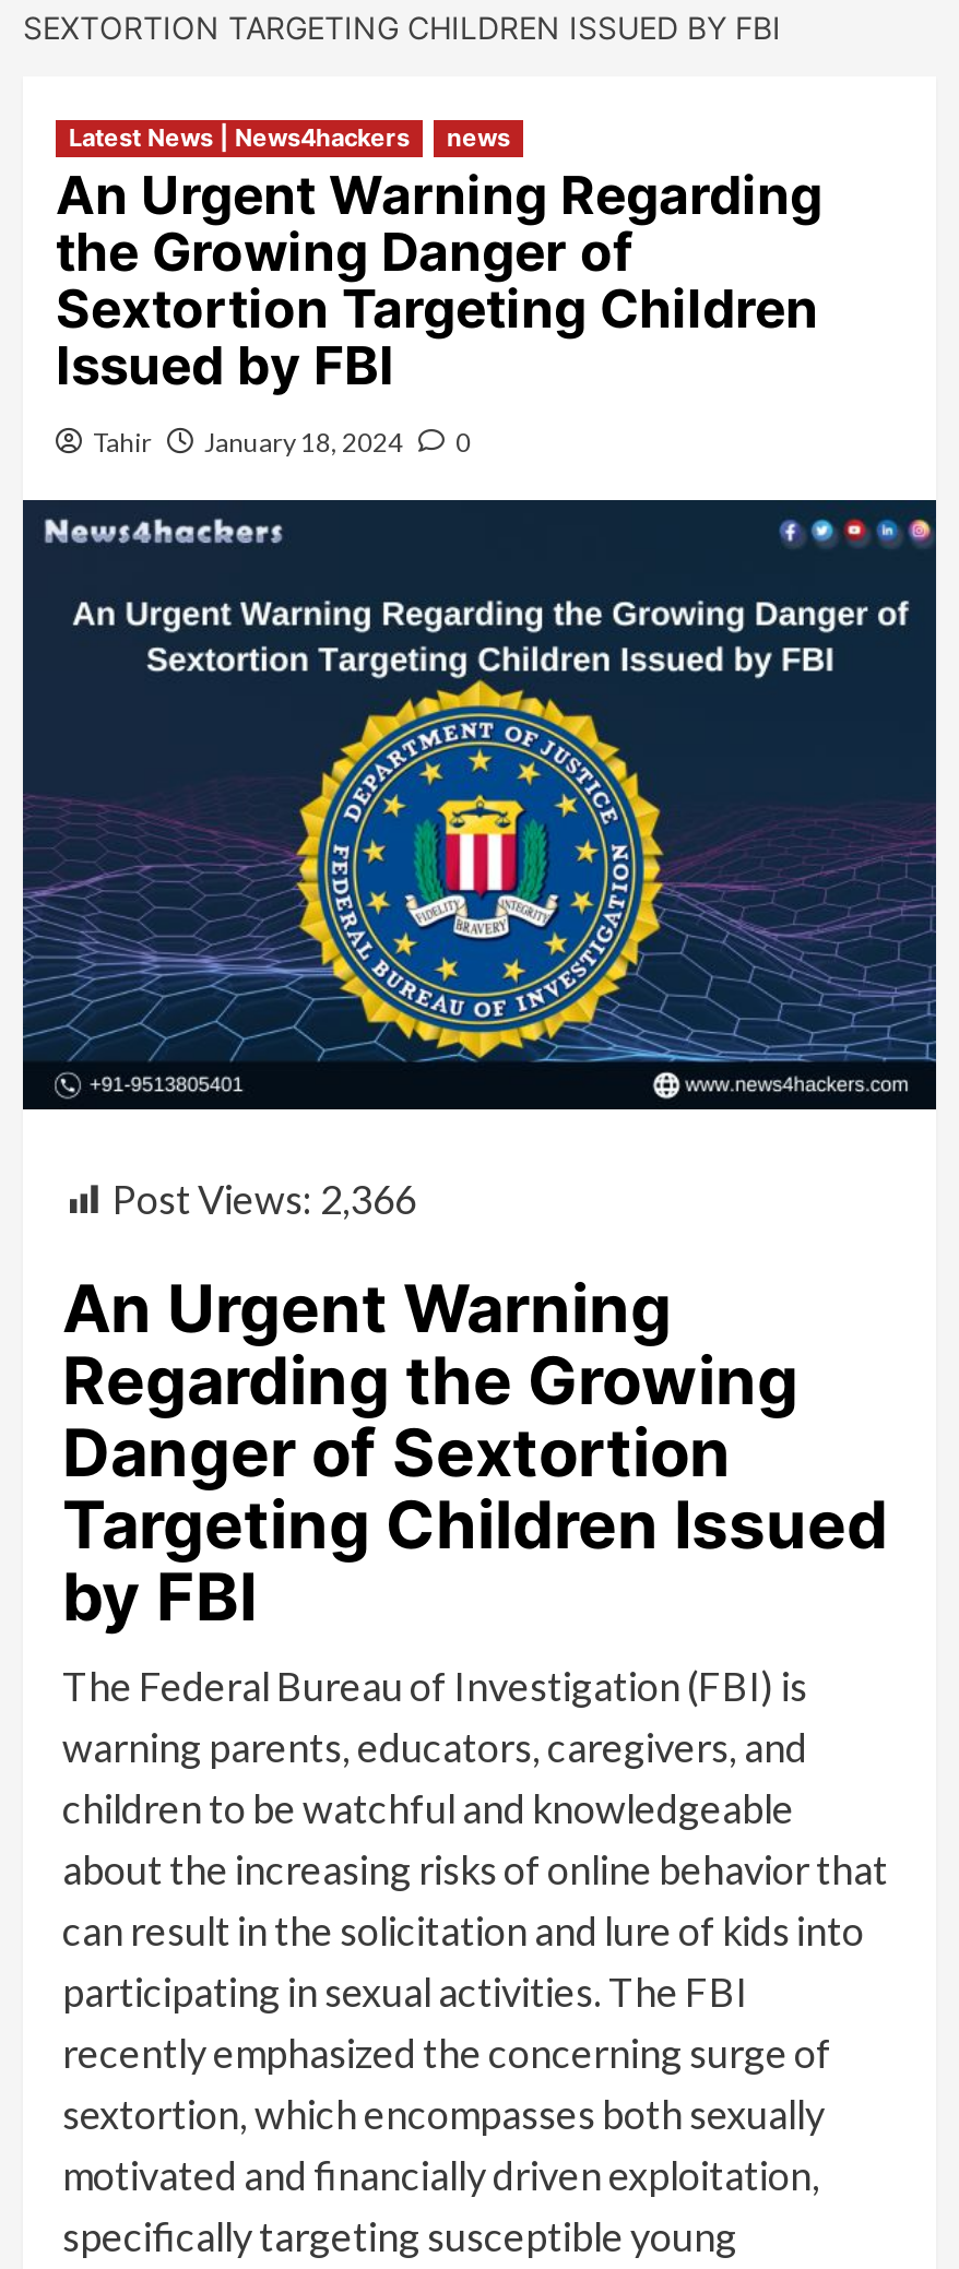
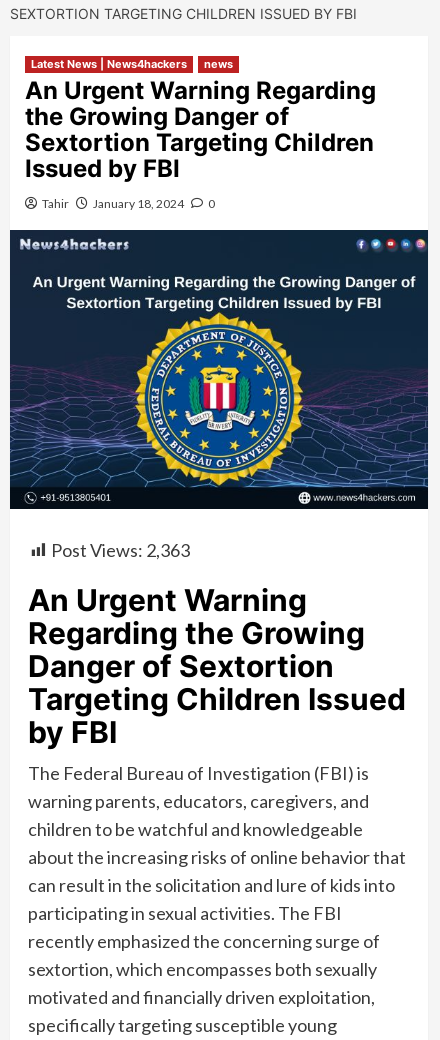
[113,1175,416,1223] Post Views: 2,366 -> [51,539,190,561] Post Views: 2,363

